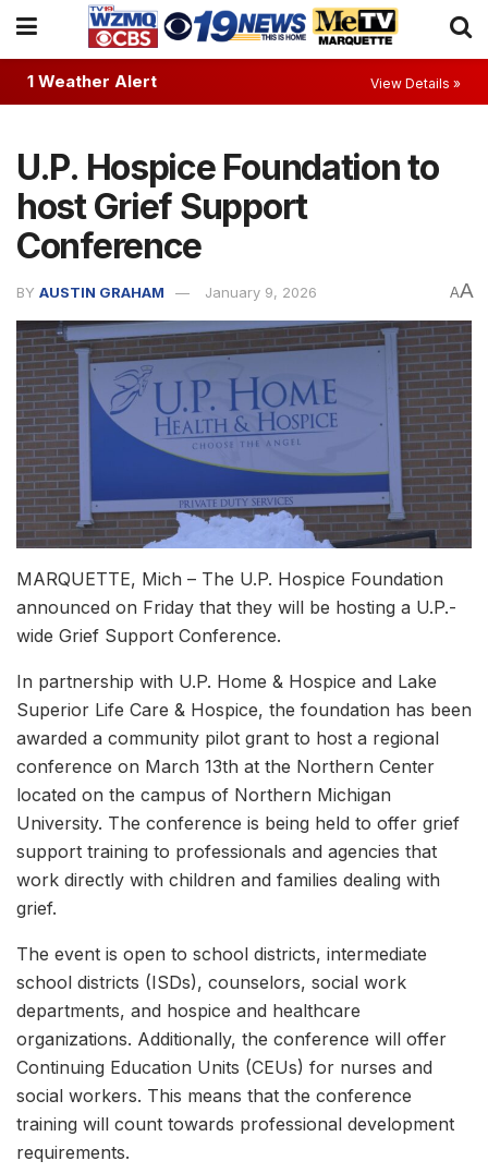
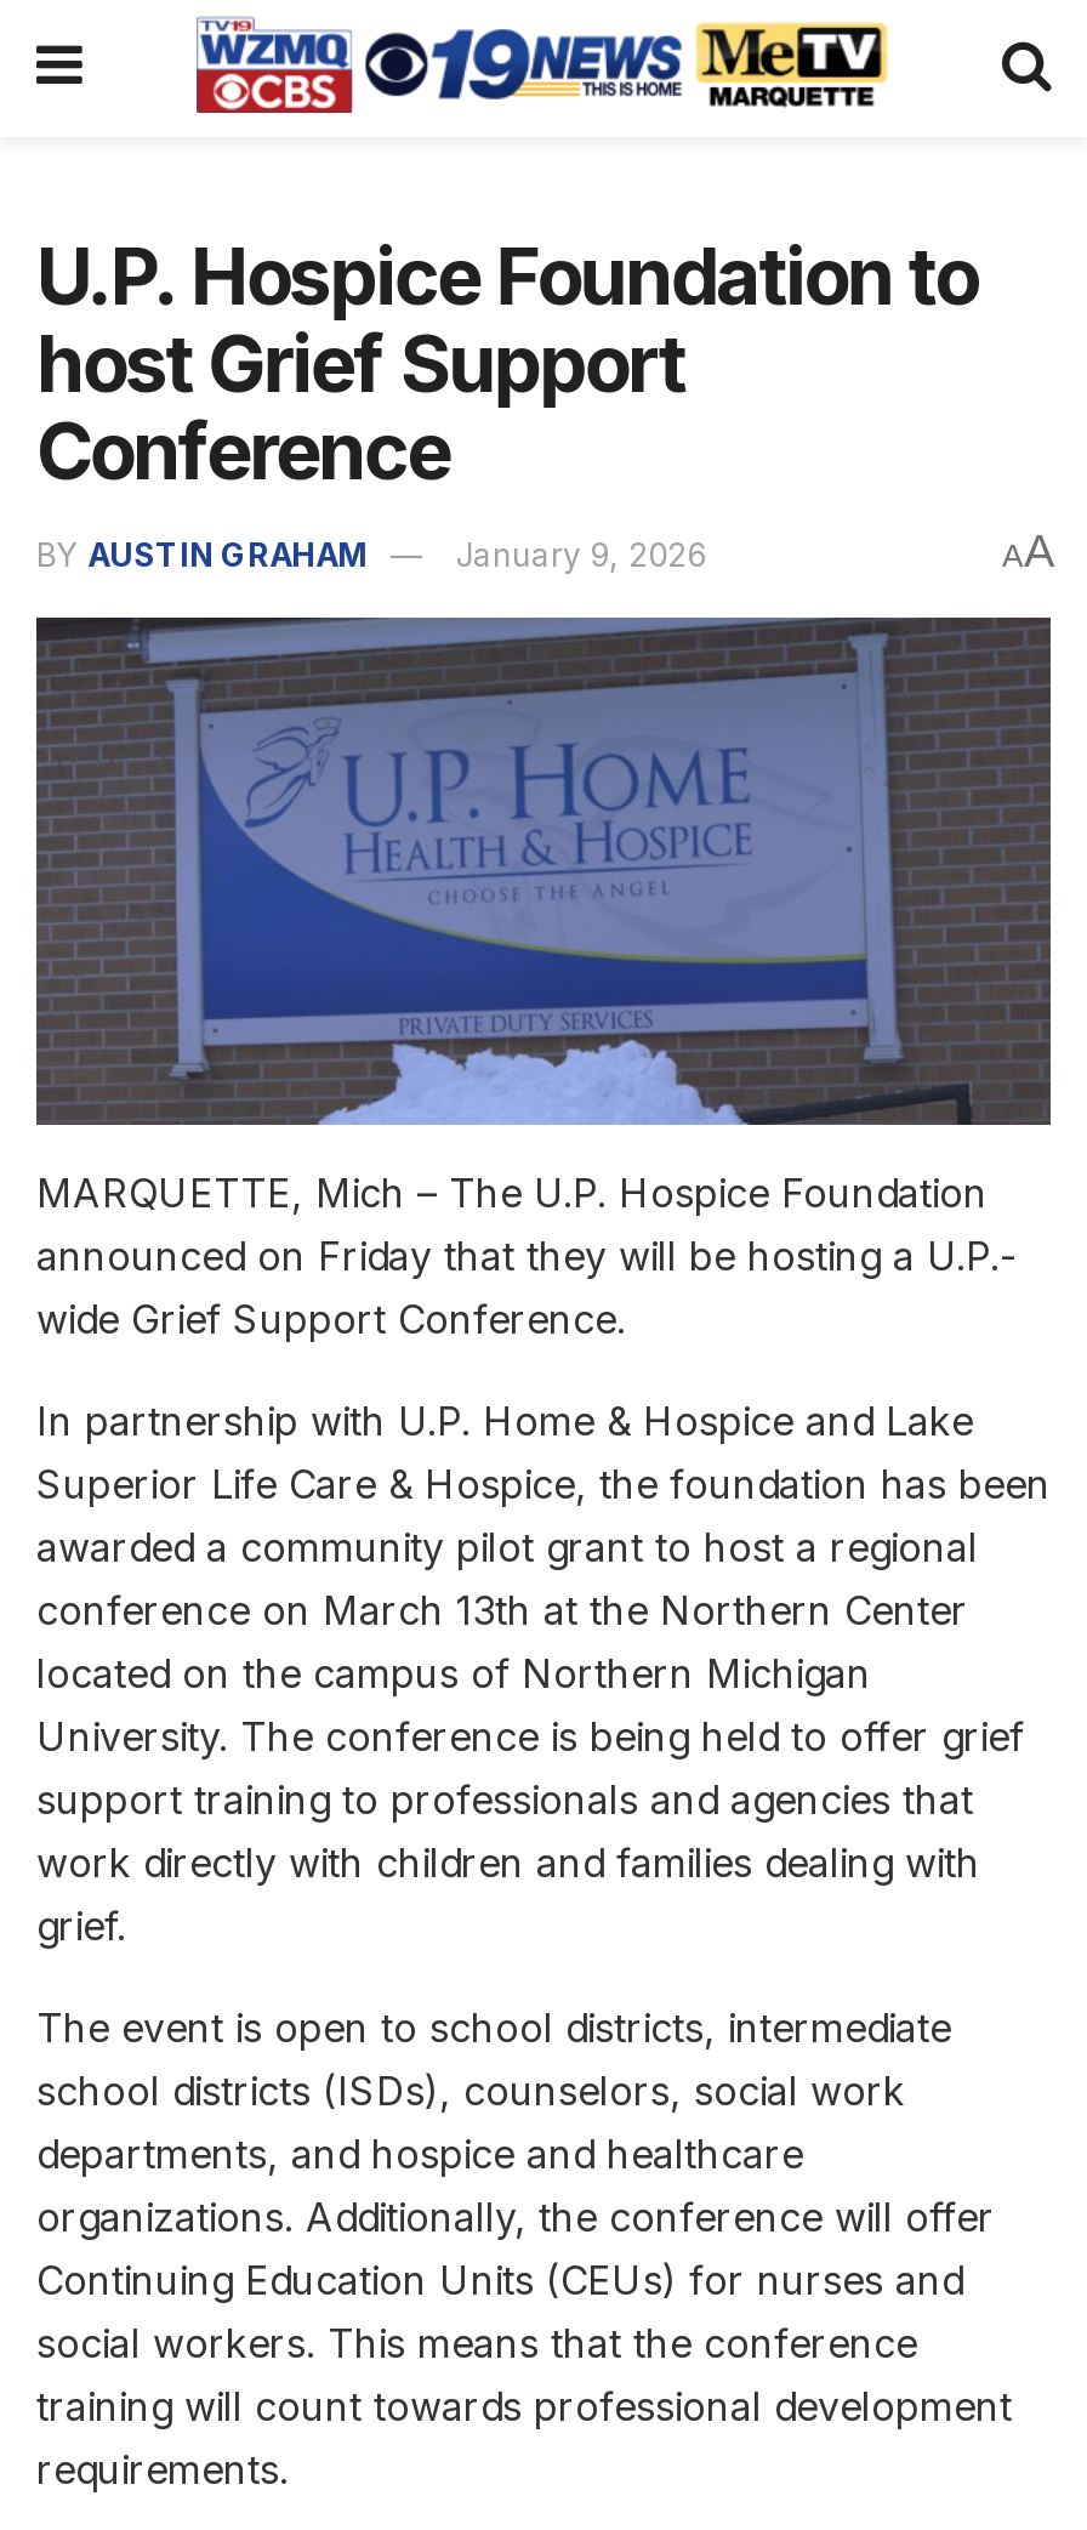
[27,71,461,92] 1 Weather Alert | View Details » -> none

